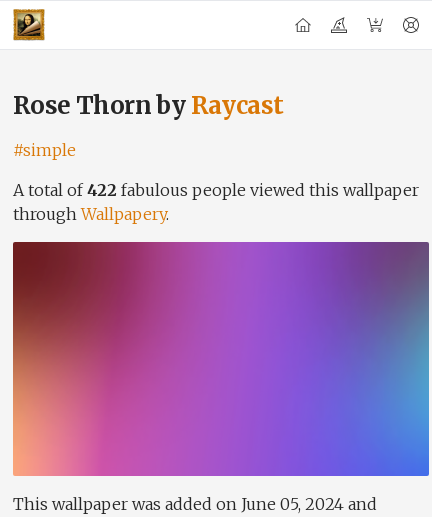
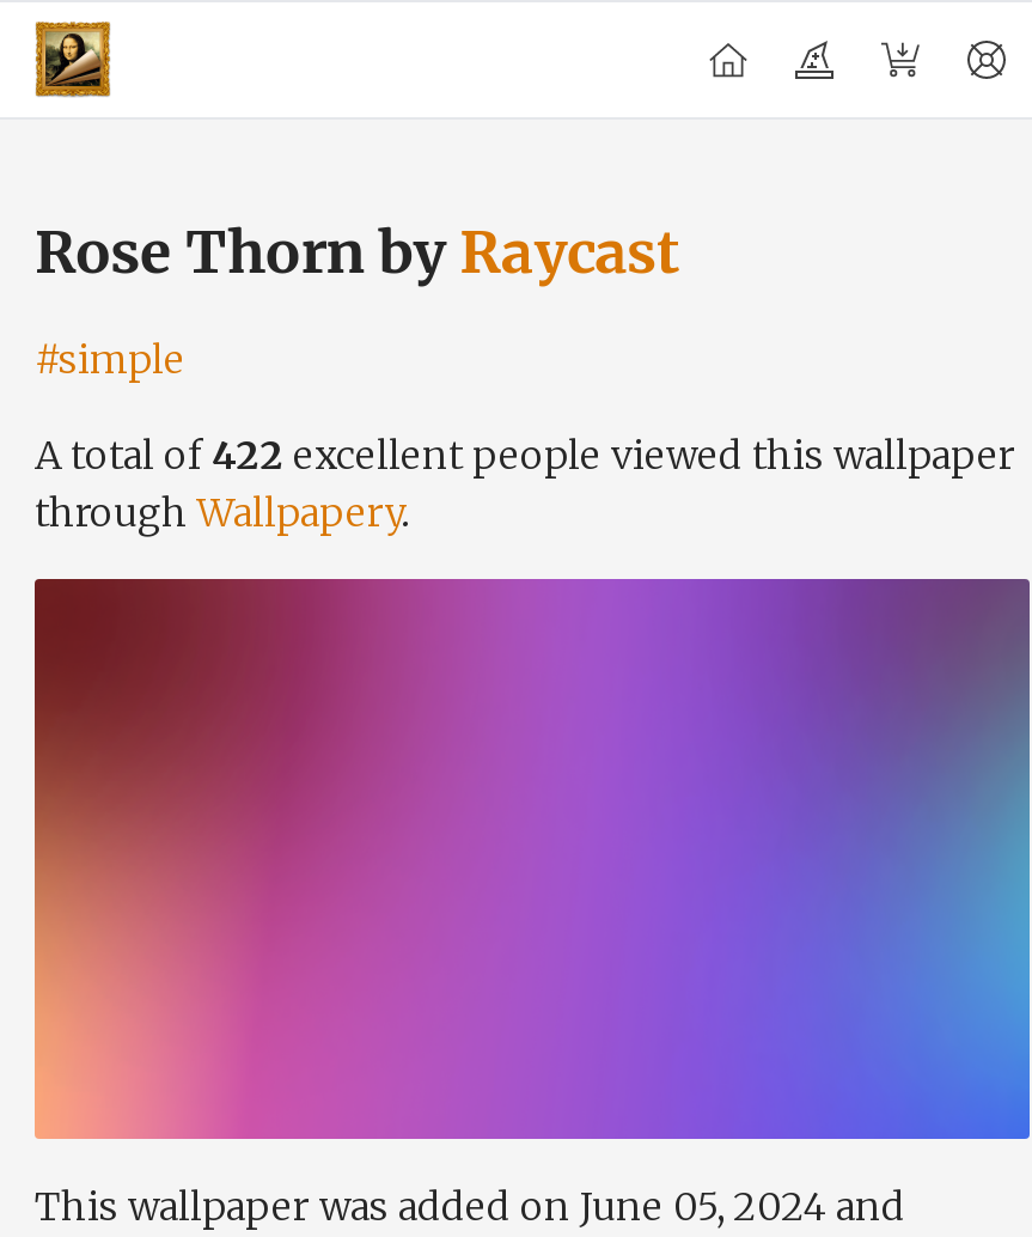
[13,180,419,200] A total of 422 fabulous people viewed this wallpaper -> [35,431,1015,479] A total of 422 excellent people viewed this wallpaper

